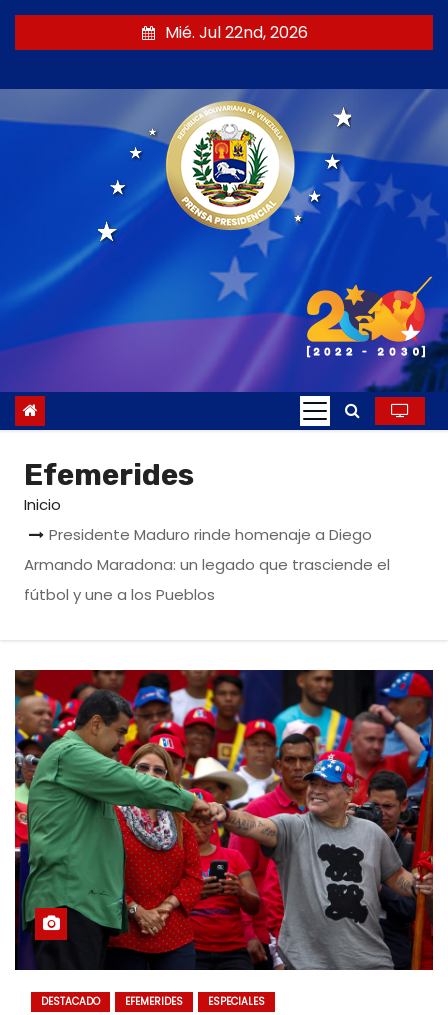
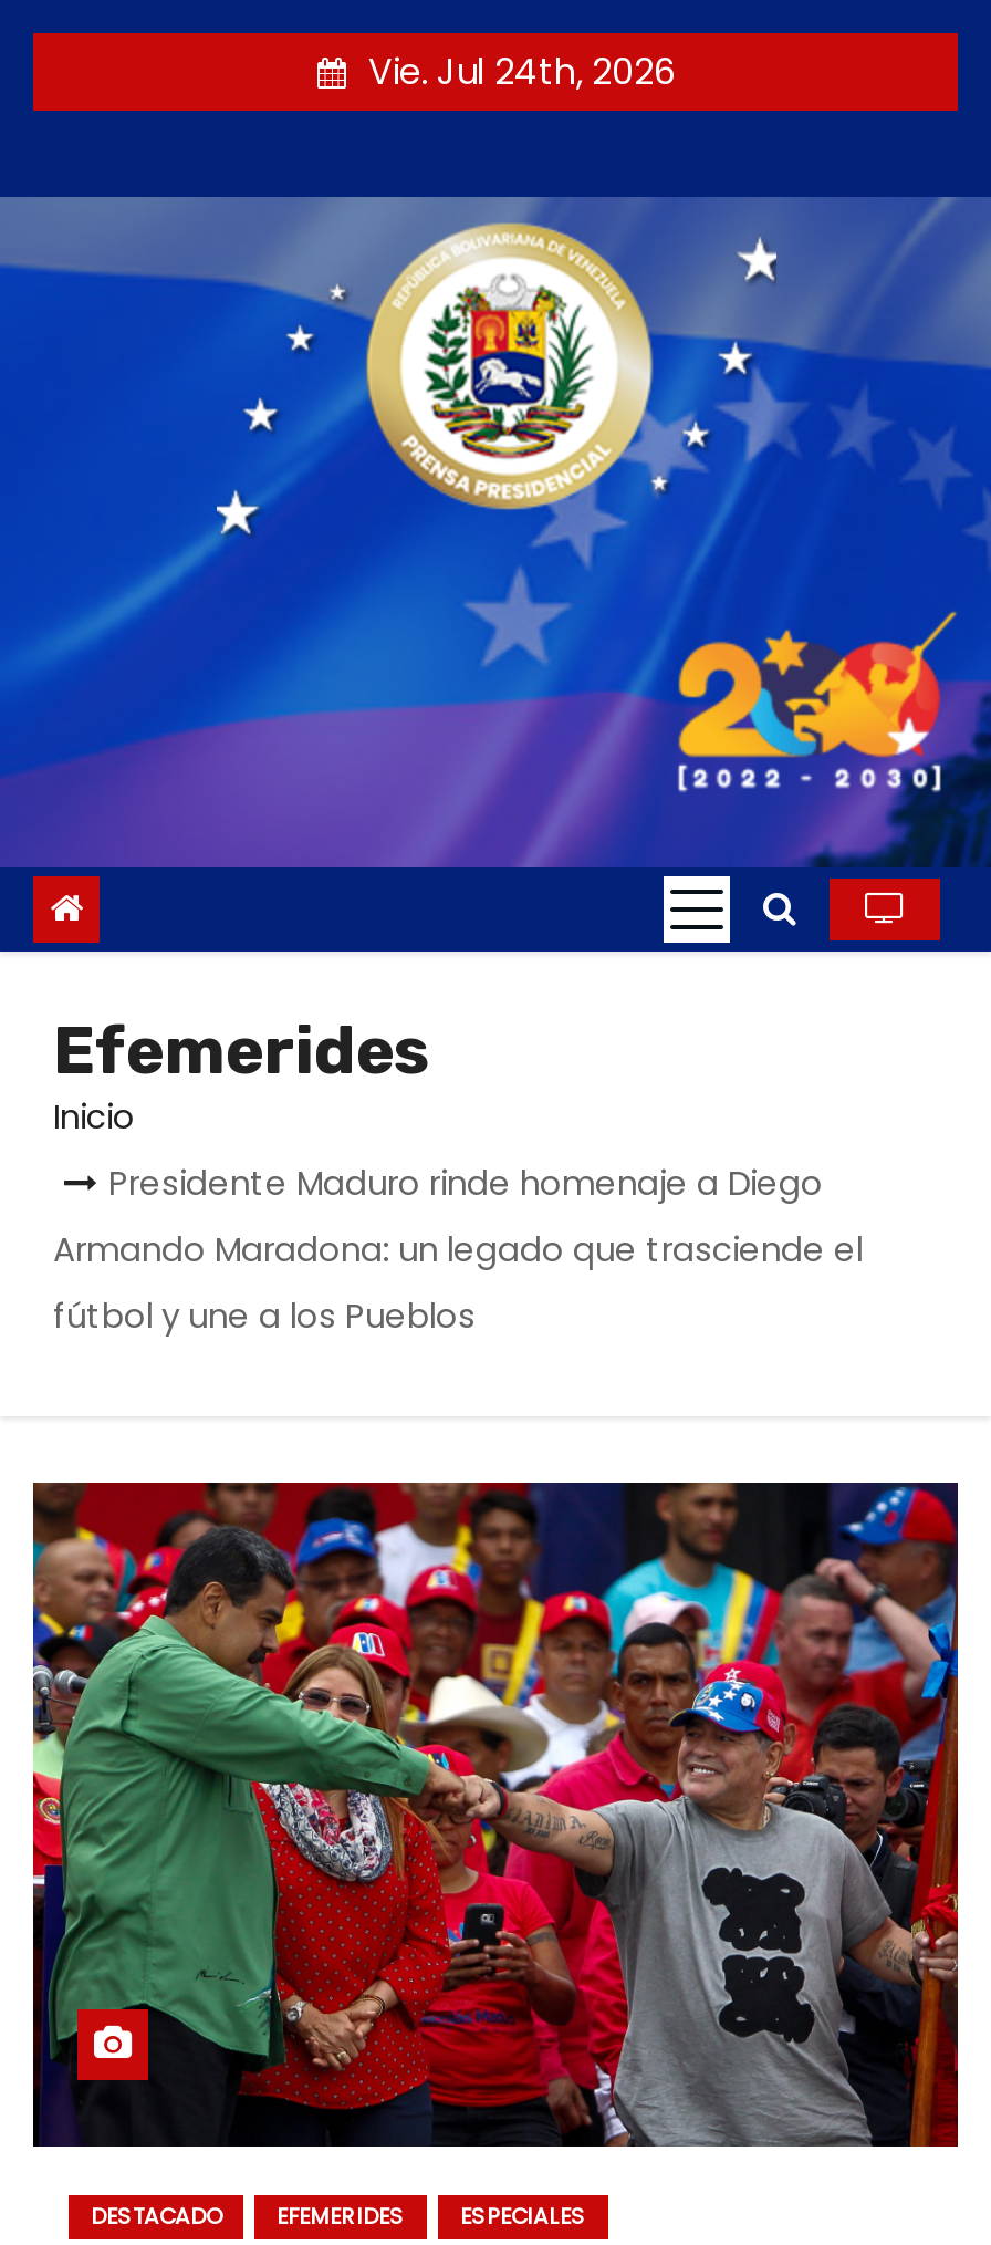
[164,21,307,44] Mié. Jul 22nd, 2026 -> [368,46,676,97] Vie. Jul 24th, 2026

